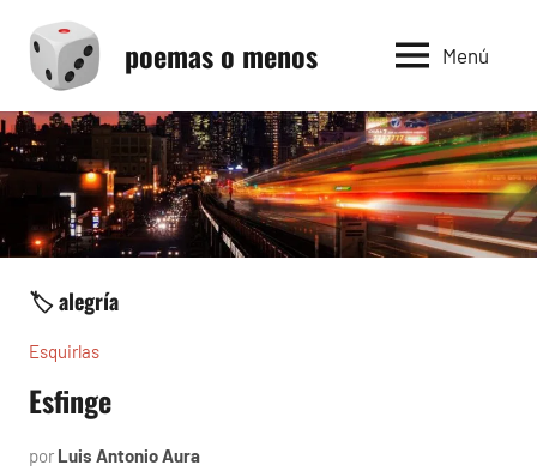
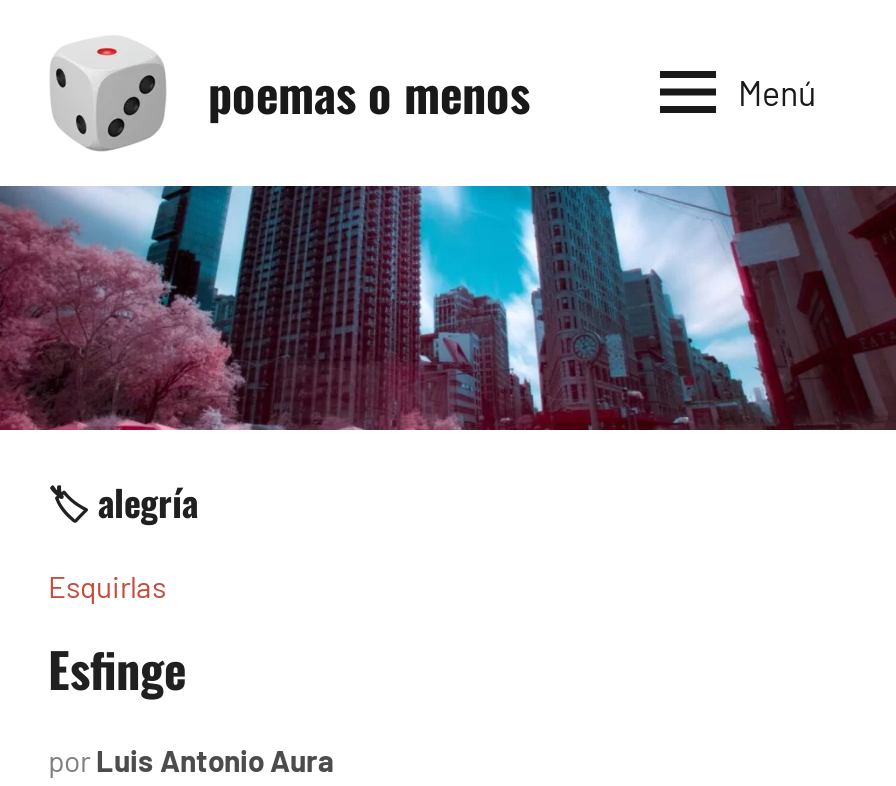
[4,110,533,259] [image] -> [6,184,890,432] [image]

